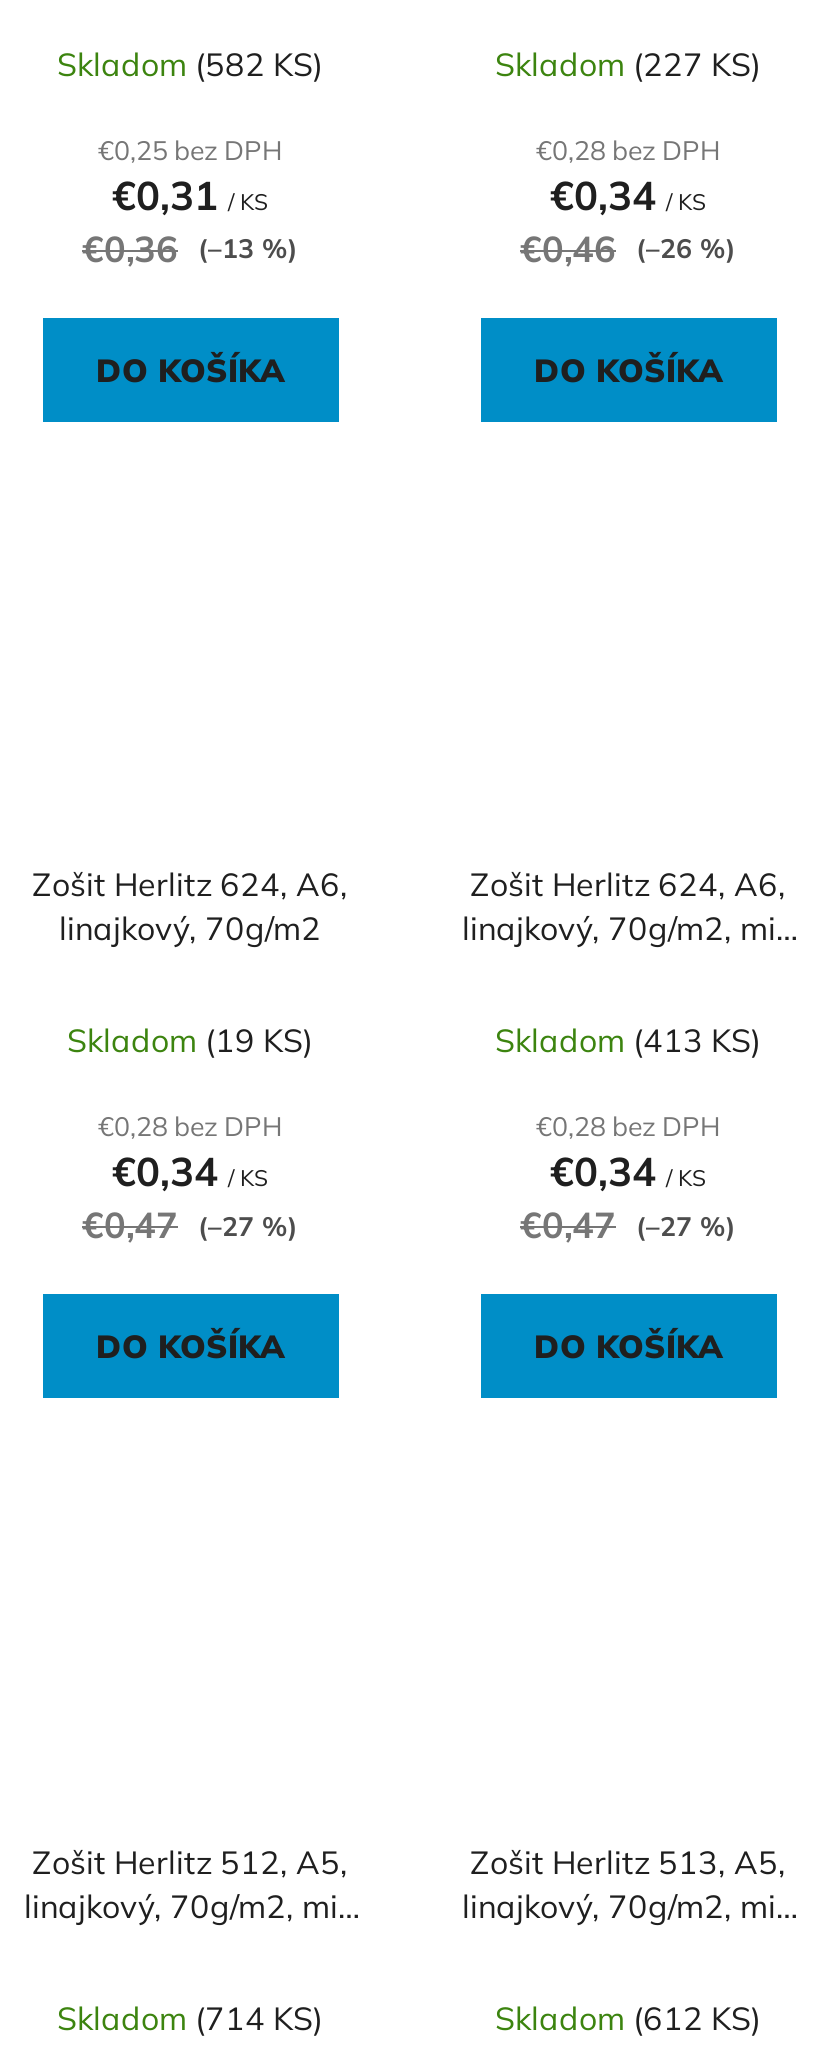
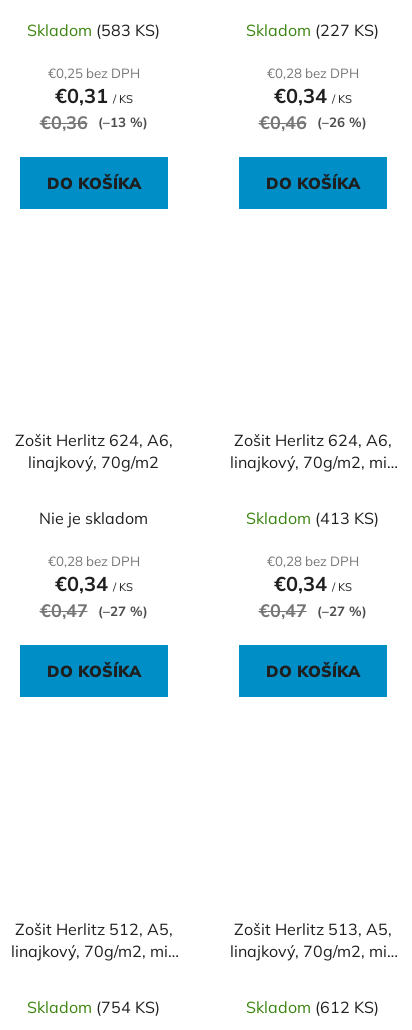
[57,43,323,83] Skladom (582 KS) -> [27,19,160,39] Skladom (583 KS)
[67,1020,313,1060] Skladom (19 KS) -> [39,508,148,528] Nie je skladom
[57,1998,323,2038] Skladom (714 KS) -> [27,997,160,1017] Skladom (754 KS)

